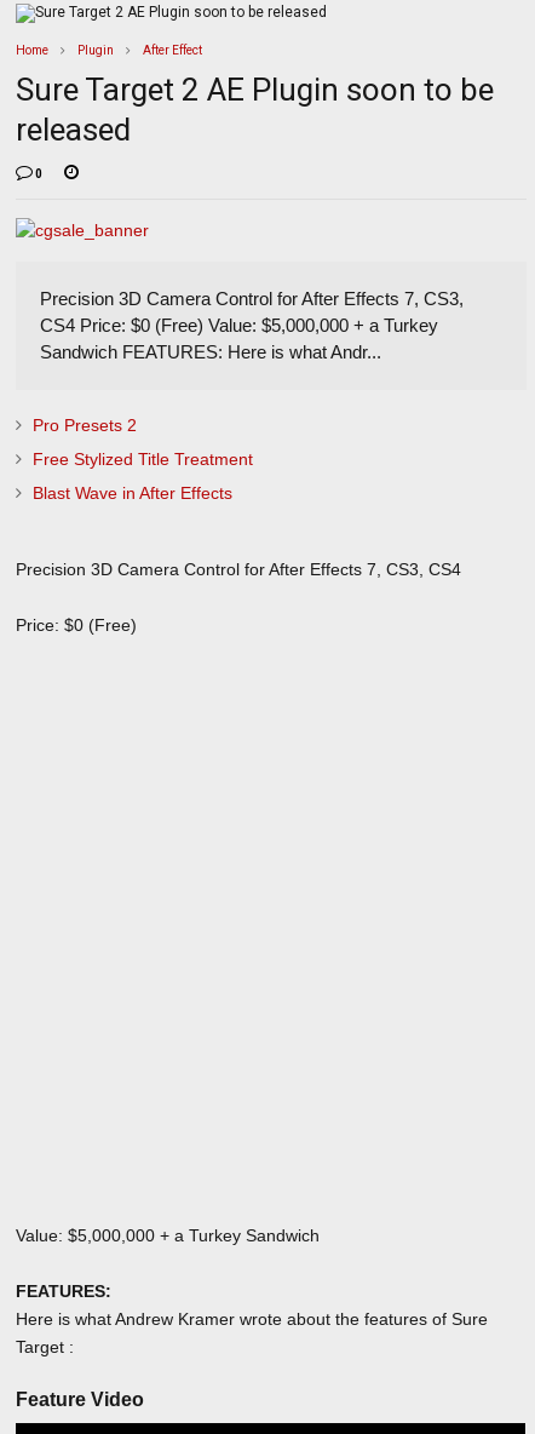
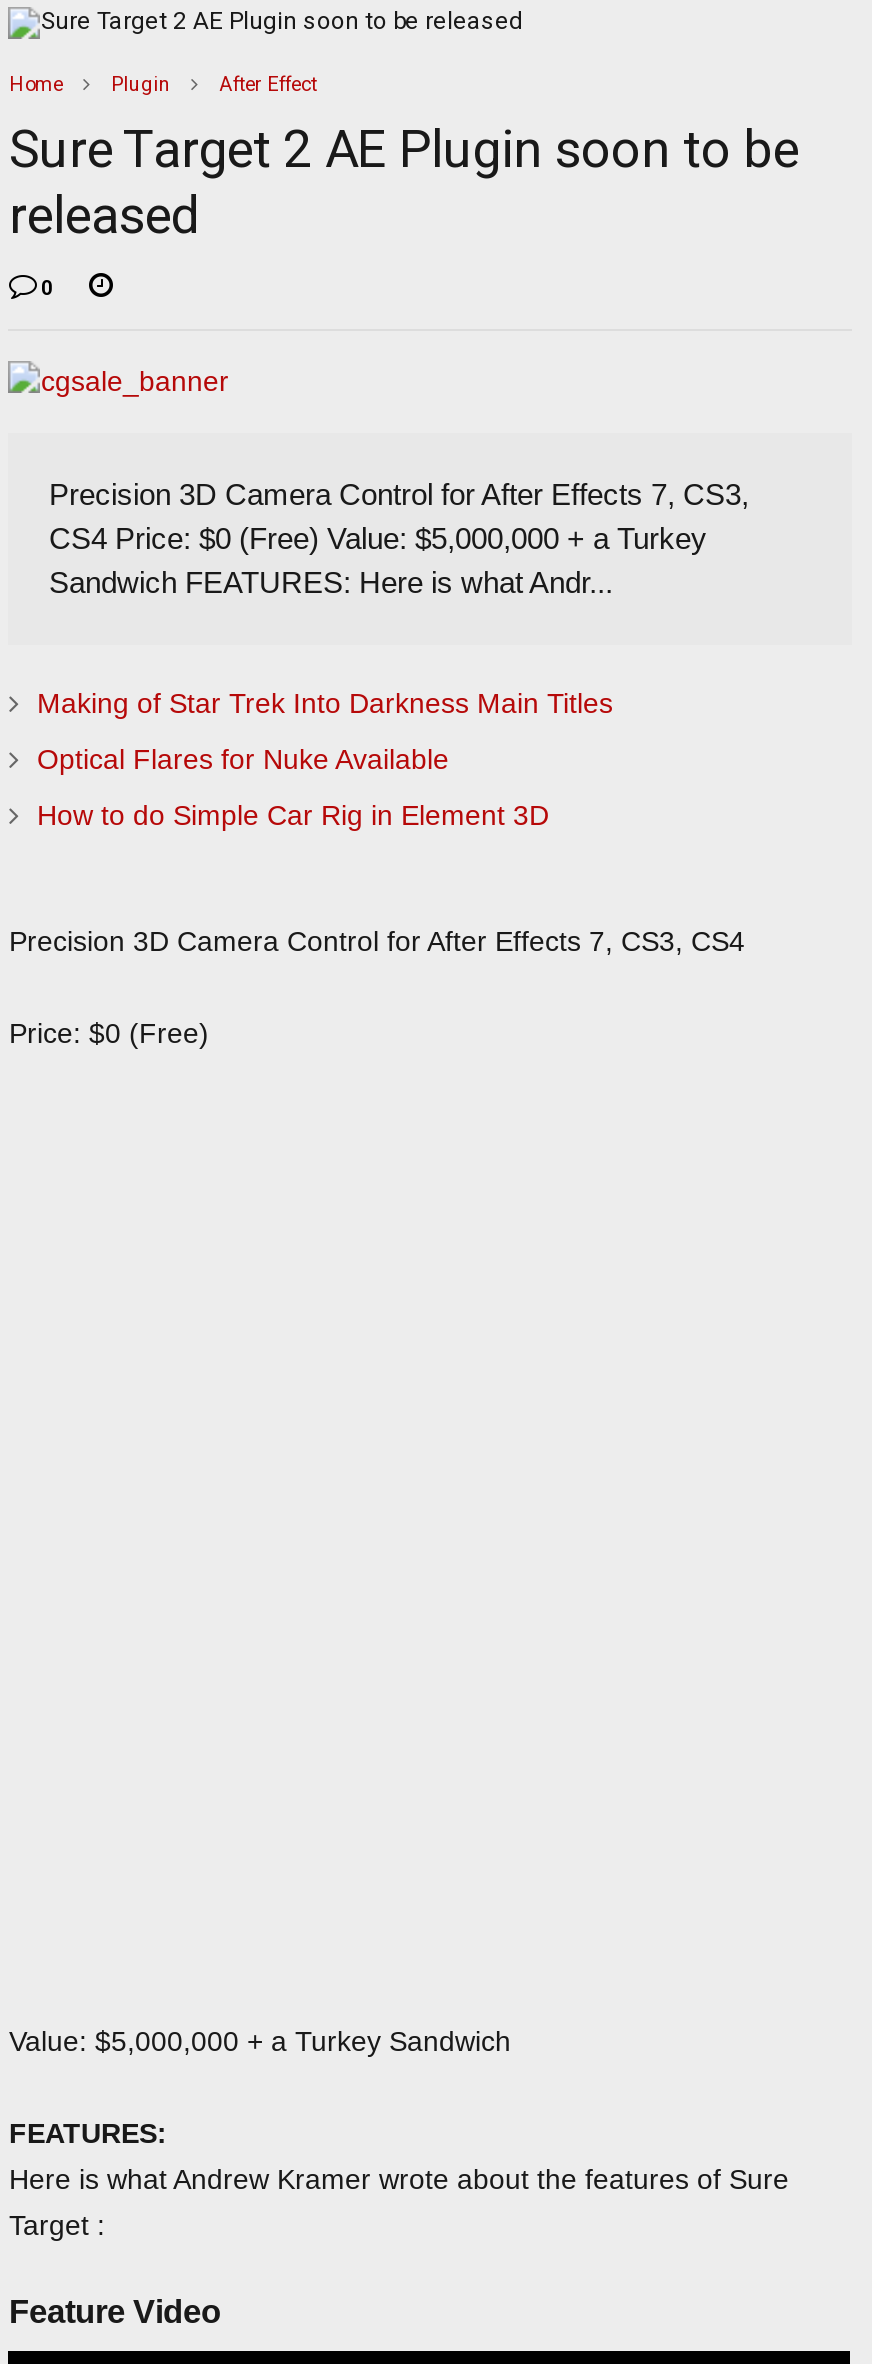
[33,415,137,435] Pro Presets 2 -> [37,687,613,719] Making of Star Trek Into Darkness Main Titles
[33,449,253,469] Free Stylized Title Treatment -> [37,743,449,775] Optical Flares for Nuke Available
[33,483,233,503] Blast Wave in After Effects -> [37,799,549,831] How to do Simple Car Rig in Element 3D

